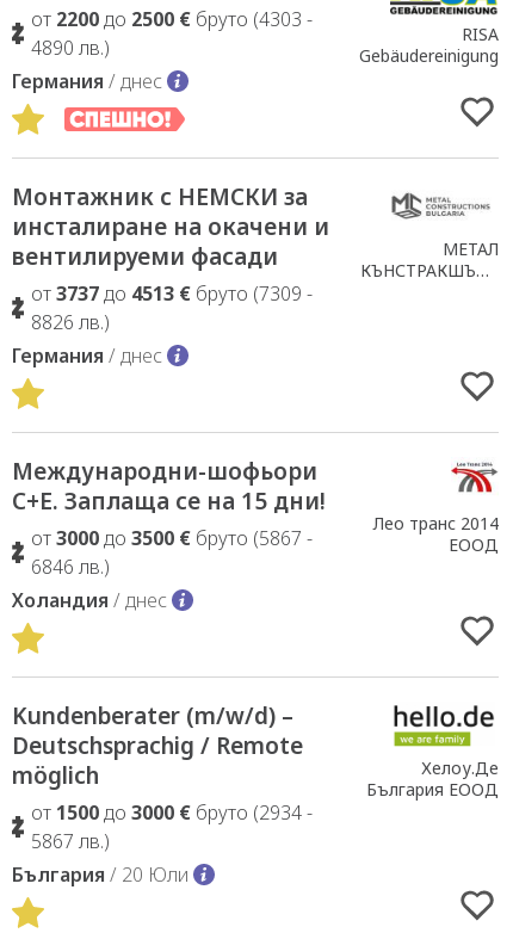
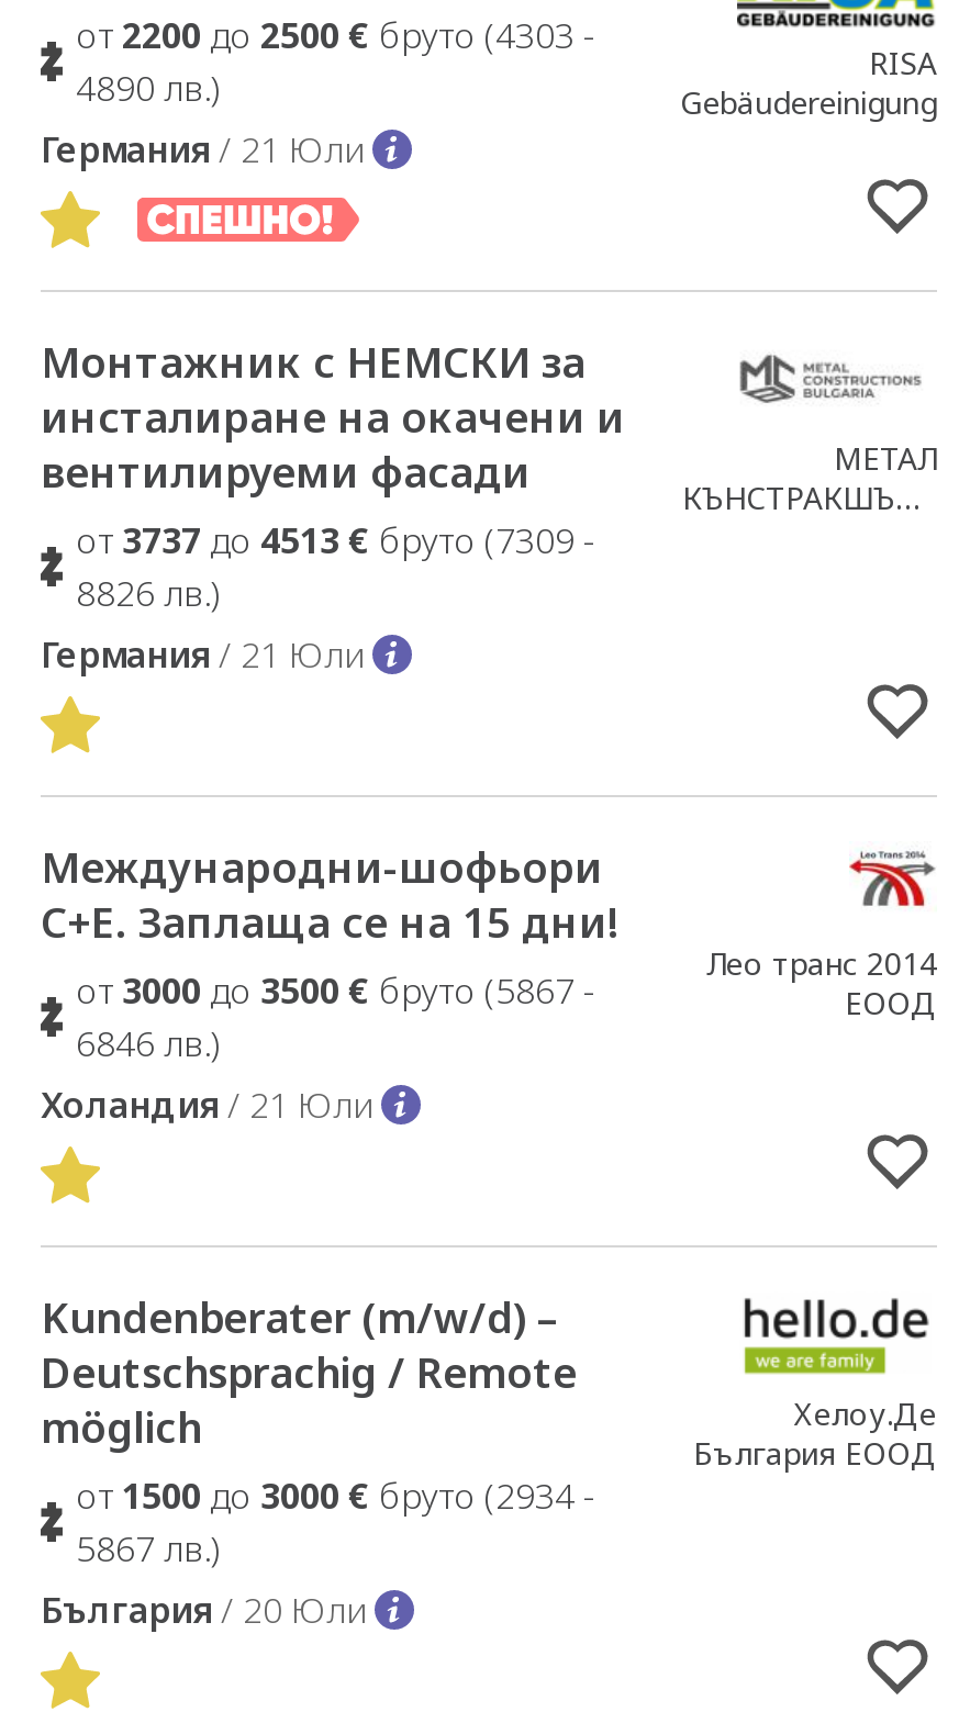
[12,68,167,94] Германия / днес -> [41,125,372,174] Германия / 21 Юли
[12,343,167,369] Германия / днес -> [41,631,372,679] Германия / 21 Юли
[12,587,172,613] Холандия / днес -> [41,1081,381,1129] Холандия / 21 Юли

